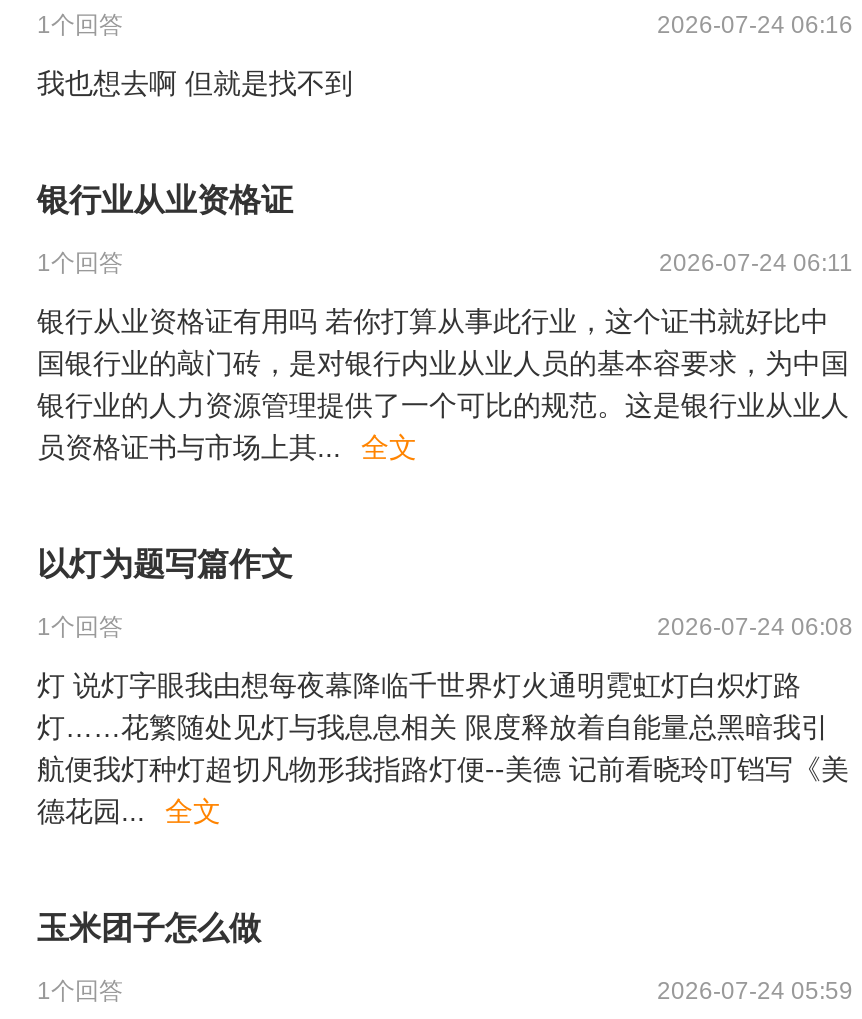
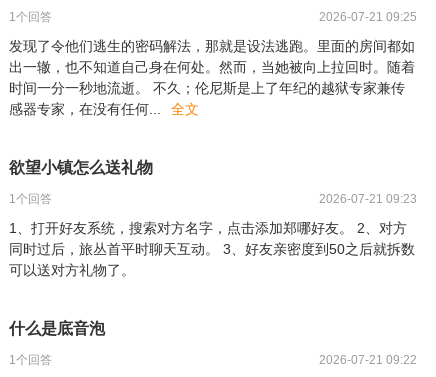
[37,11,853,463] 2026-07-24 06:16 | 我也想去啊 但就是找不到 | 银行业从业资格证 | 1个回答 | 2026-07-24 06:11 | 银行从业资格证有用吗 若你打算从事此行业，这个证书就好比中 | 国银行业的敲门砖，是对银行内业从业人员的基本容要求，为中国 | 银行业的人力资源管理提供了一个可比的规范。这是银行业从业人 | 员资格证书与市场上其... -> [9,10,417,117] 2026-07-21 09:25 | 发现了令他们逃生的密码解法，那就是设法逃跑。里面的房间都如 | 出一辙，也不知道自己身在何处。然而，当她被向上拉回时。随着 | 时间一分一秒地流逝。 不久；伦尼斯是上了年纪的越狱专家兼传 | 感器专家，在没有任何...
[37,547,293,581] 以灯为题写篇作文 -> [9,159,153,176] 欲望小镇怎么送礼物
[657,613,853,641] 2026-07-24 06:08 -> [319,192,417,206] 2026-07-21 09:23
[37,669,849,827] 灯 说灯字眼我由想每夜幕降临千世界灯火通明霓虹灯白炽灯路 | 灯……花繁随处见灯与我息息相关 限度释放着自能量总黑暗我引 | 航便我灯种灯超切凡物形我指路灯便--美德 记前看晓玲叮铛写《美 | 德花园... | 全文 -> [9,220,415,278] 1、打开好友系统，搜索对方名字，点击添加郑哪好友。 2、对方 | 同时过后，旅丛首平时聊天互动。 3、好友亲密度到50之后就拆数 | 可以送对方礼物了。
[37,911,261,945] 玉米团子怎么做 -> [9,320,105,337] 什么是底音泡
[657,977,853,1005] 2026-07-24 05:59 -> [319,353,417,367] 2026-07-21 09:22

